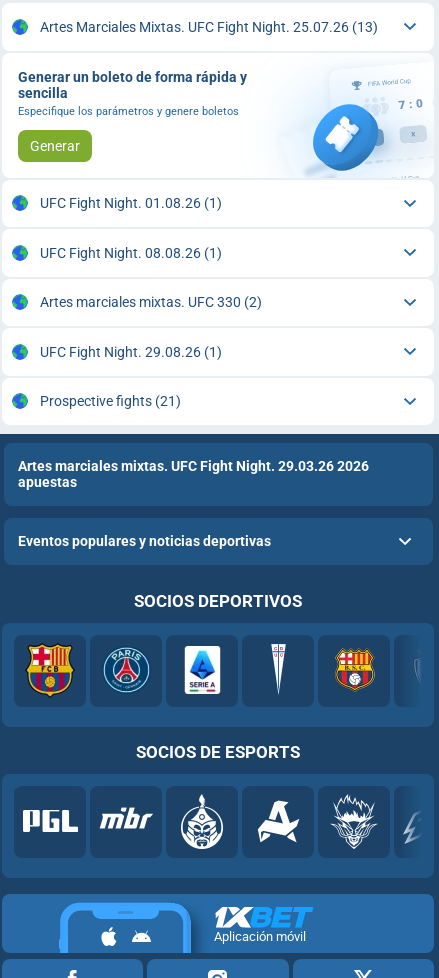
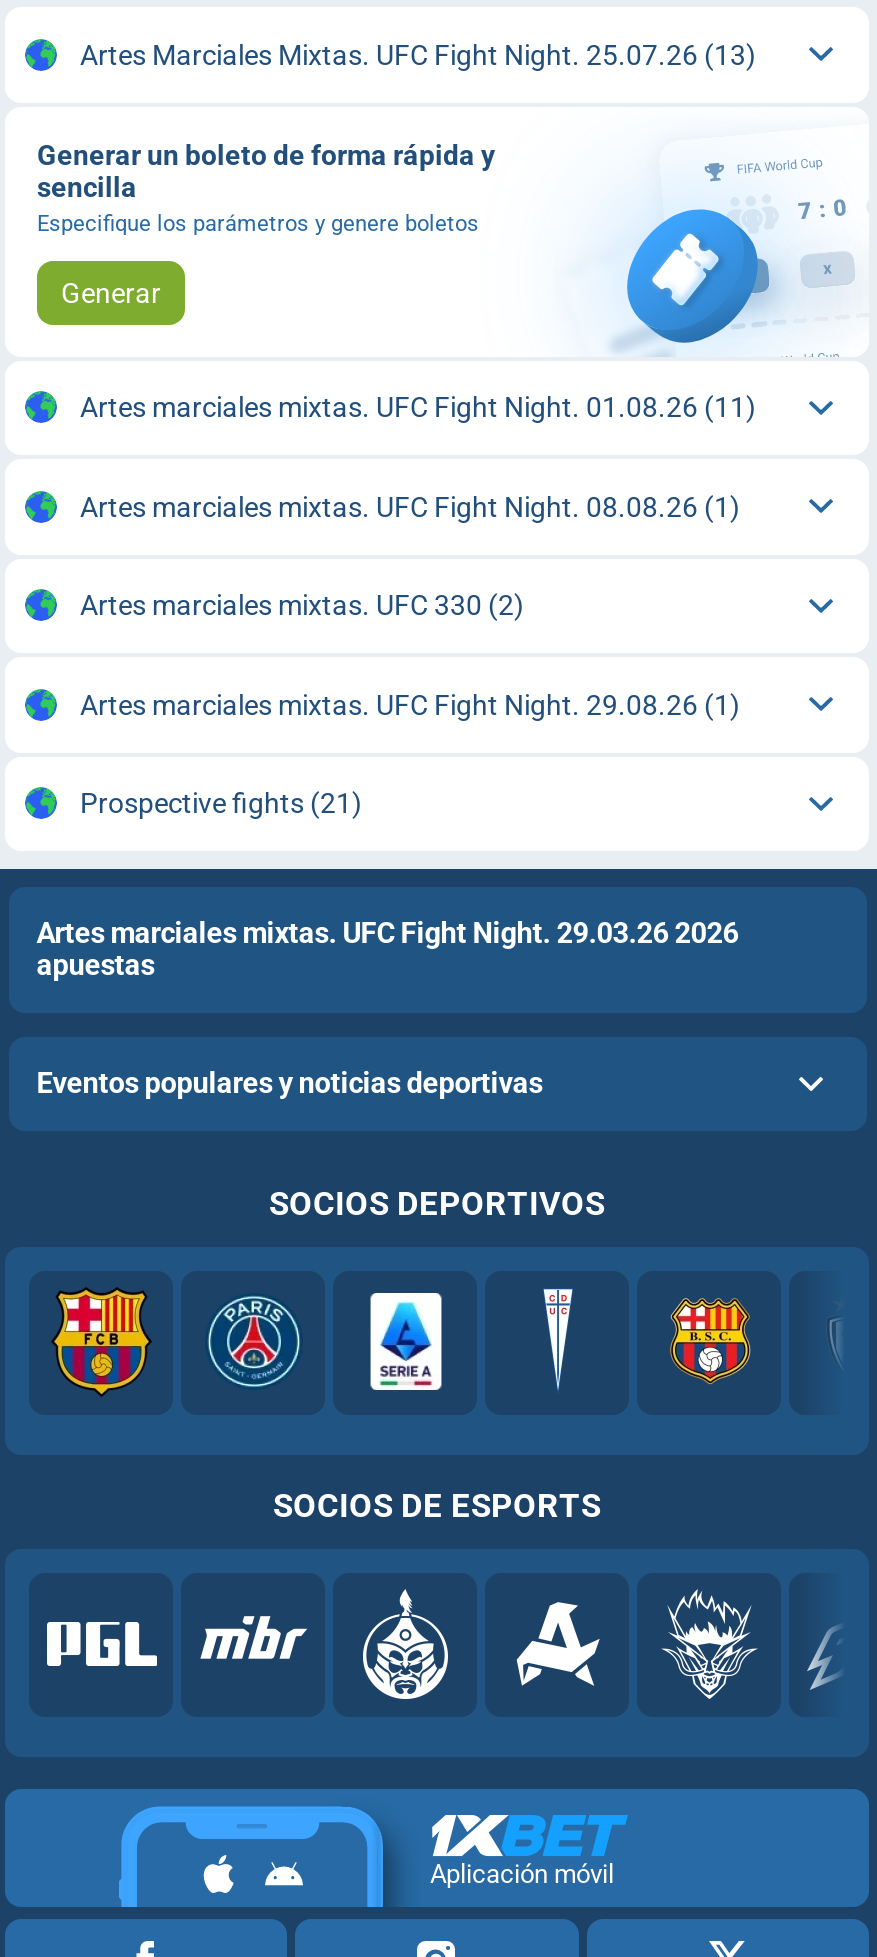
[39,195,221,211] UFC Fight Night. 01.08.26 (1) -> [80,391,756,423] Artes marciales mixtas. UFC Fight Night. 01.08.26 (11)
[39,245,221,261] UFC Fight Night. 08.08.26 (1) -> [80,491,740,523] Artes marciales mixtas. UFC Fight Night. 08.08.26 (1)
[39,344,221,360] UFC Fight Night. 29.08.26 (1) -> [80,689,740,721] Artes marciales mixtas. UFC Fight Night. 29.08.26 (1)

